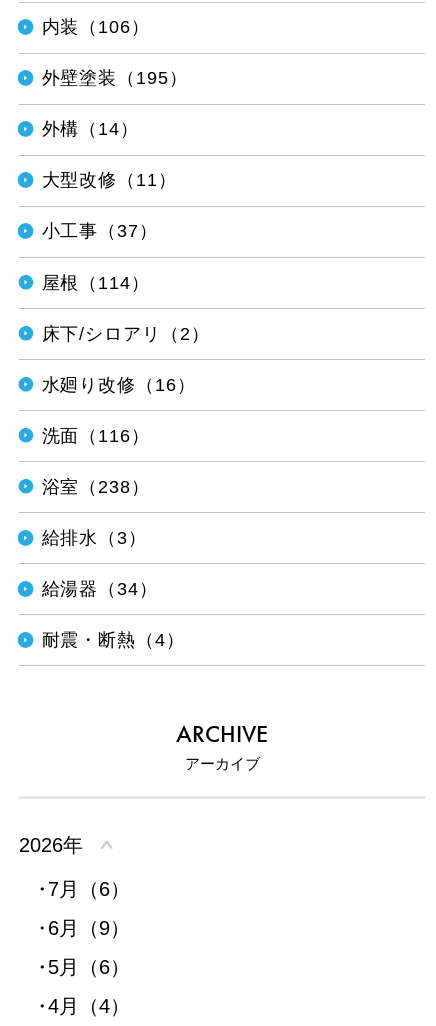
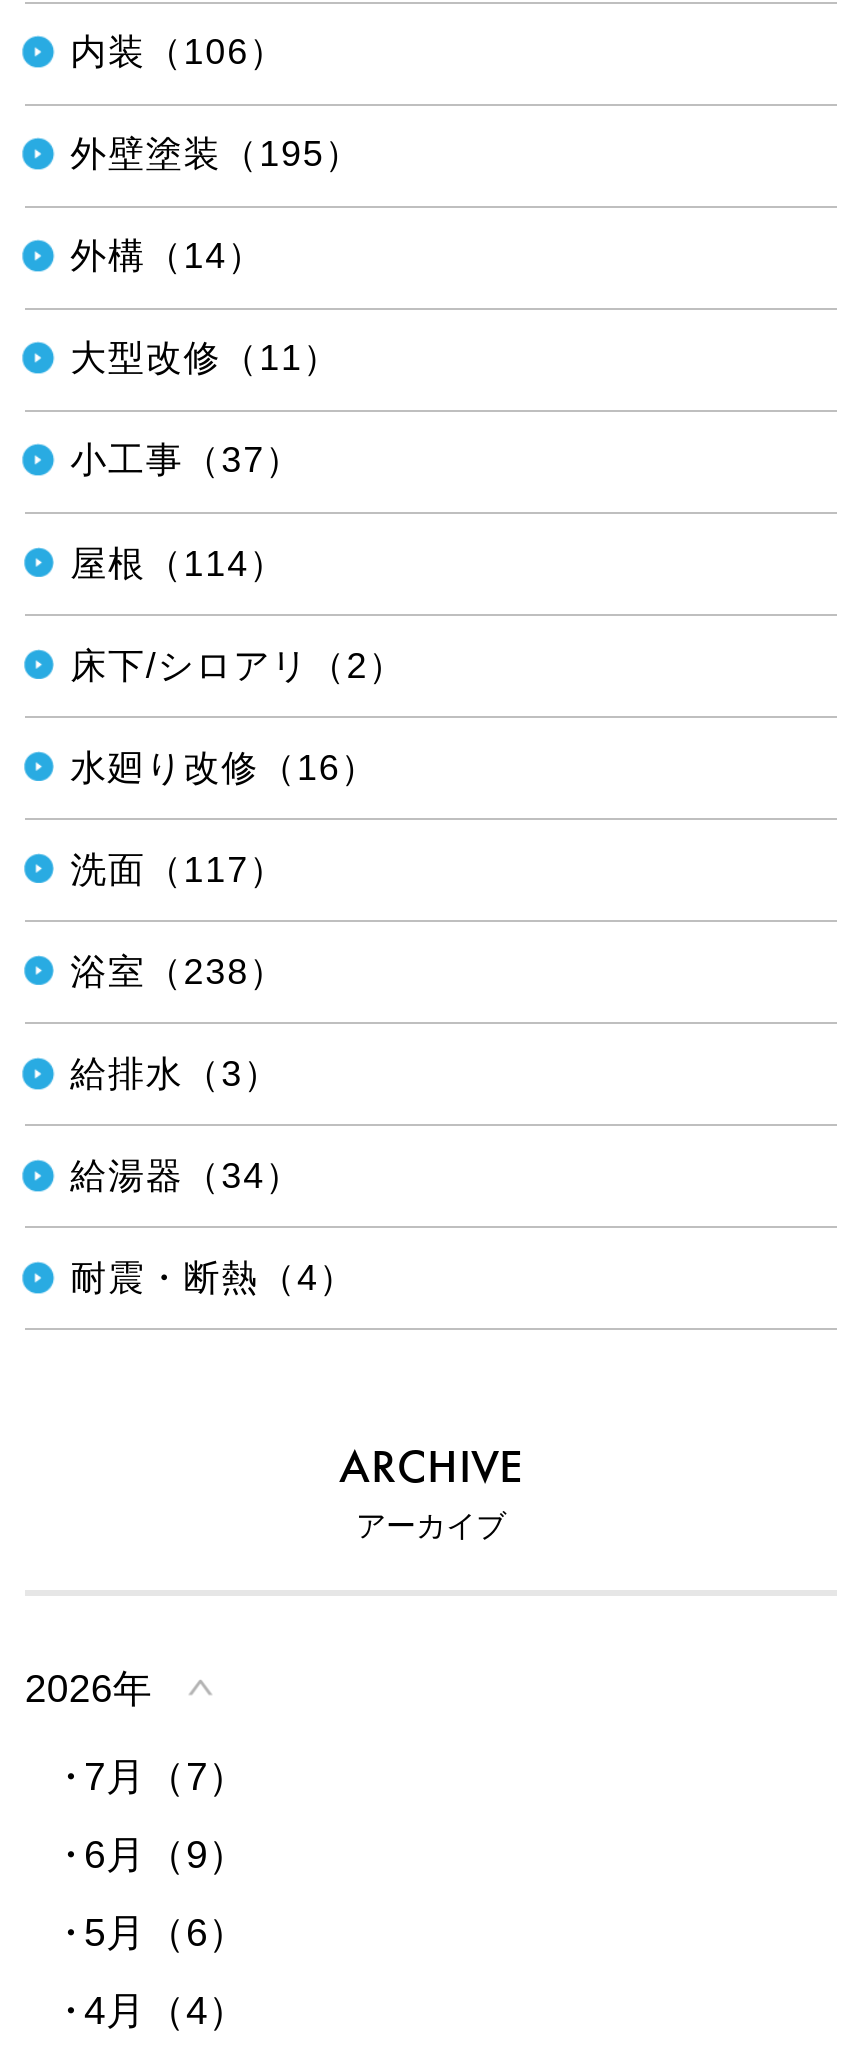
[42,426,150,446] 洗面（116） -> [70,849,287,889] 洗面（117）
[48,878,130,900] 7月（6） -> [84,1754,248,1798] 7月（7）

